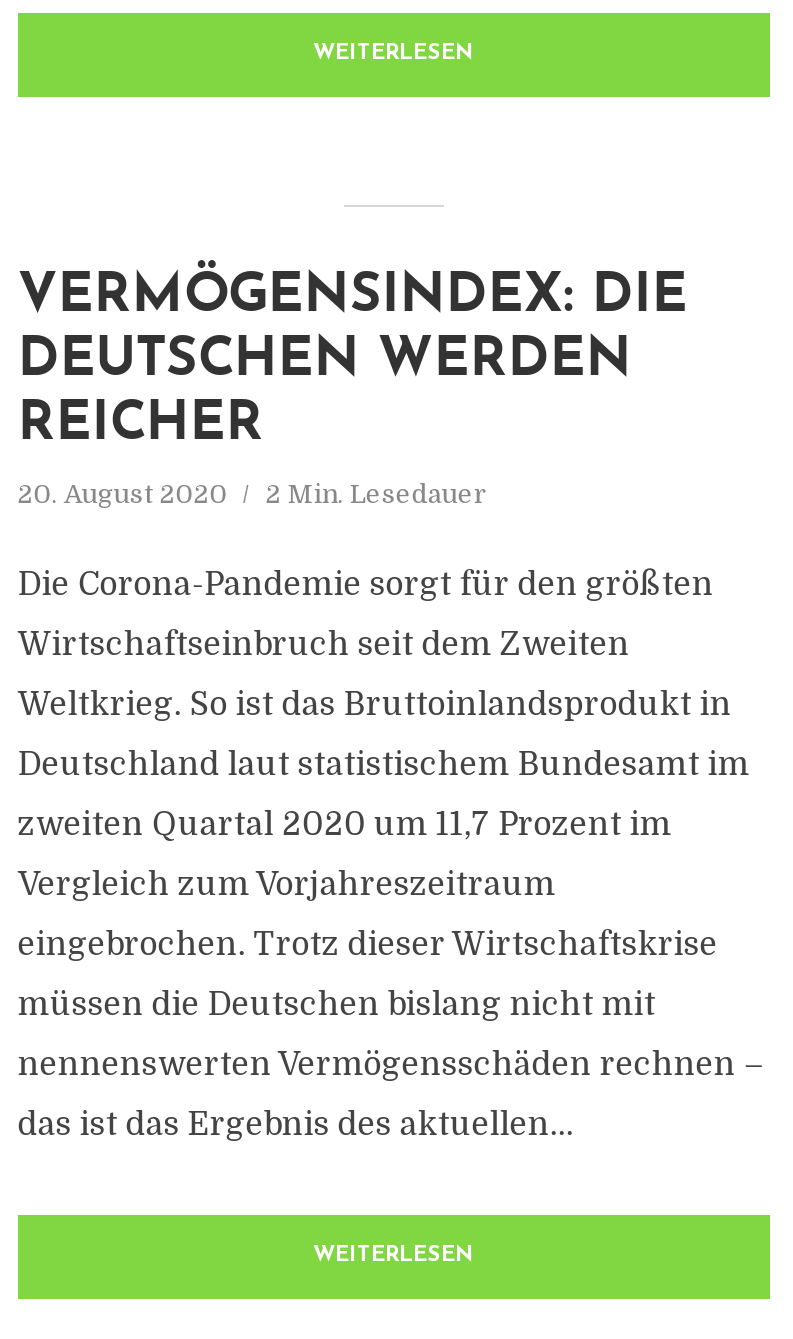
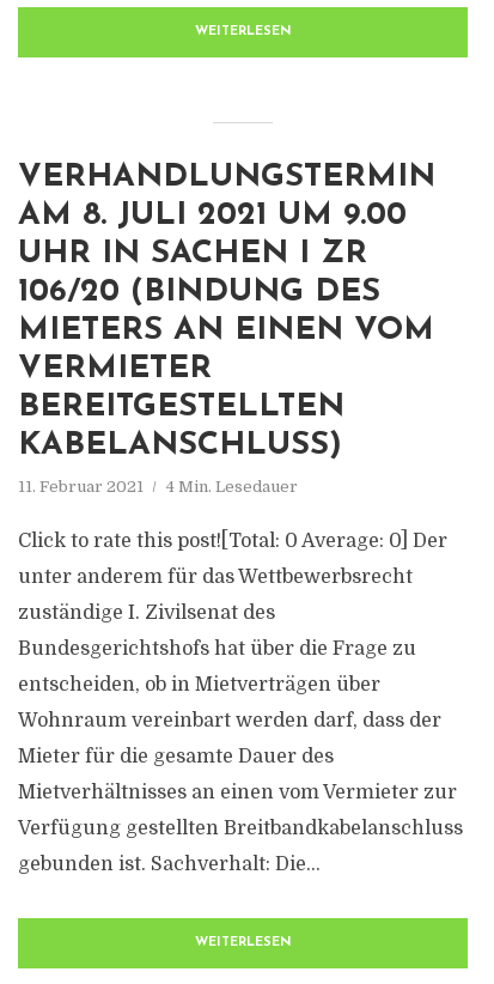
[18,271,688,453] VERMÖGENSINDEX: DIE | DEUTSCHEN WERDEN | REICHER -> [18,162,435,462] VERHANDLUNGSTERMIN | AM 8. JULI 2021 UM 9.00 | UHR IN SACHEN I ZR | 106/20 (BINDUNG DES | MIETERS AN EINEN VOM | VERMIETER | BEREITGESTELLTEN | KABELANSCHLUSS)
[18,479,488,509] 20. August 2020 | 2 Min. Lesedauer -> [18,478,298,496] 11. Februar 2021 | 4 Min. Lesedauer
[18,567,714,603] Die Corona-Pandemie sorgt für den größten -> [18,530,447,552] Click to rate this post![Total: 0 Average: 0] Der
[18,627,630,663] Wirtschaftseinbruch seit dem Zweiten -> [18,566,412,588] unter anderem für das Wettbewerbsrecht
[18,687,732,723] Weltkrieg. So ist das Bruttoinlandsprodukt in -> [18,602,275,624] zuständige I. Zivilsenat des
[18,747,750,783] Deutschland laut statistischem Bundesamt im -> [18,638,416,660] Bundesgerichtshofs hat über die Frage zu
[18,807,672,843] zweiten Quartal 2020 um 11,7 Prozent im -> [18,674,380,696] entscheiden, ob in Mietverträgen über
[18,867,556,903] Vergleich zum Vorjahreszeitraum -> [18,710,441,731] Wohnraum vereinbart werden darf, dass der
[18,927,718,963] eingebrochen. Trotz dieser Wirtschaftskrise -> [18,746,333,767] Mieter für die gesamte Dauer des
[18,987,656,1023] müssen die Deutschen bislang nicht mit -> [18,782,457,803] Mietverhältnisses an einen vom Vermieter zur
[18,1047,764,1083] nennenswerten Vermögensschäden rechnen – -> [18,818,463,839] Verfügung gestellten Breitbandkabelanschluss
[18,1107,574,1143] das ist das Ergebnis des aktuellen... -> [18,854,320,875] gebunden ist. Sachverhalt: Die...

